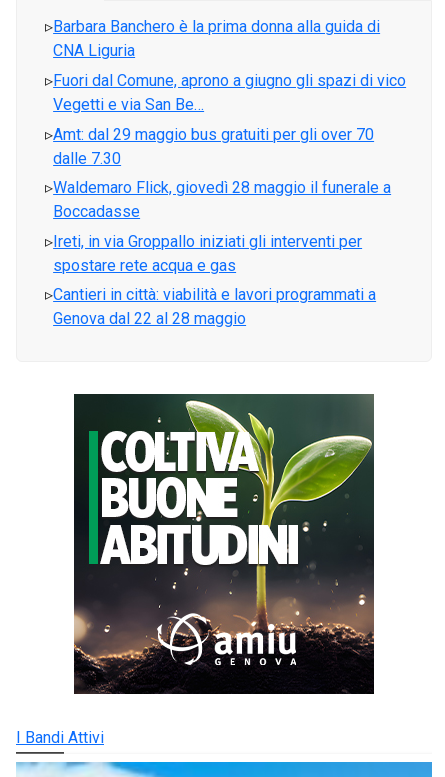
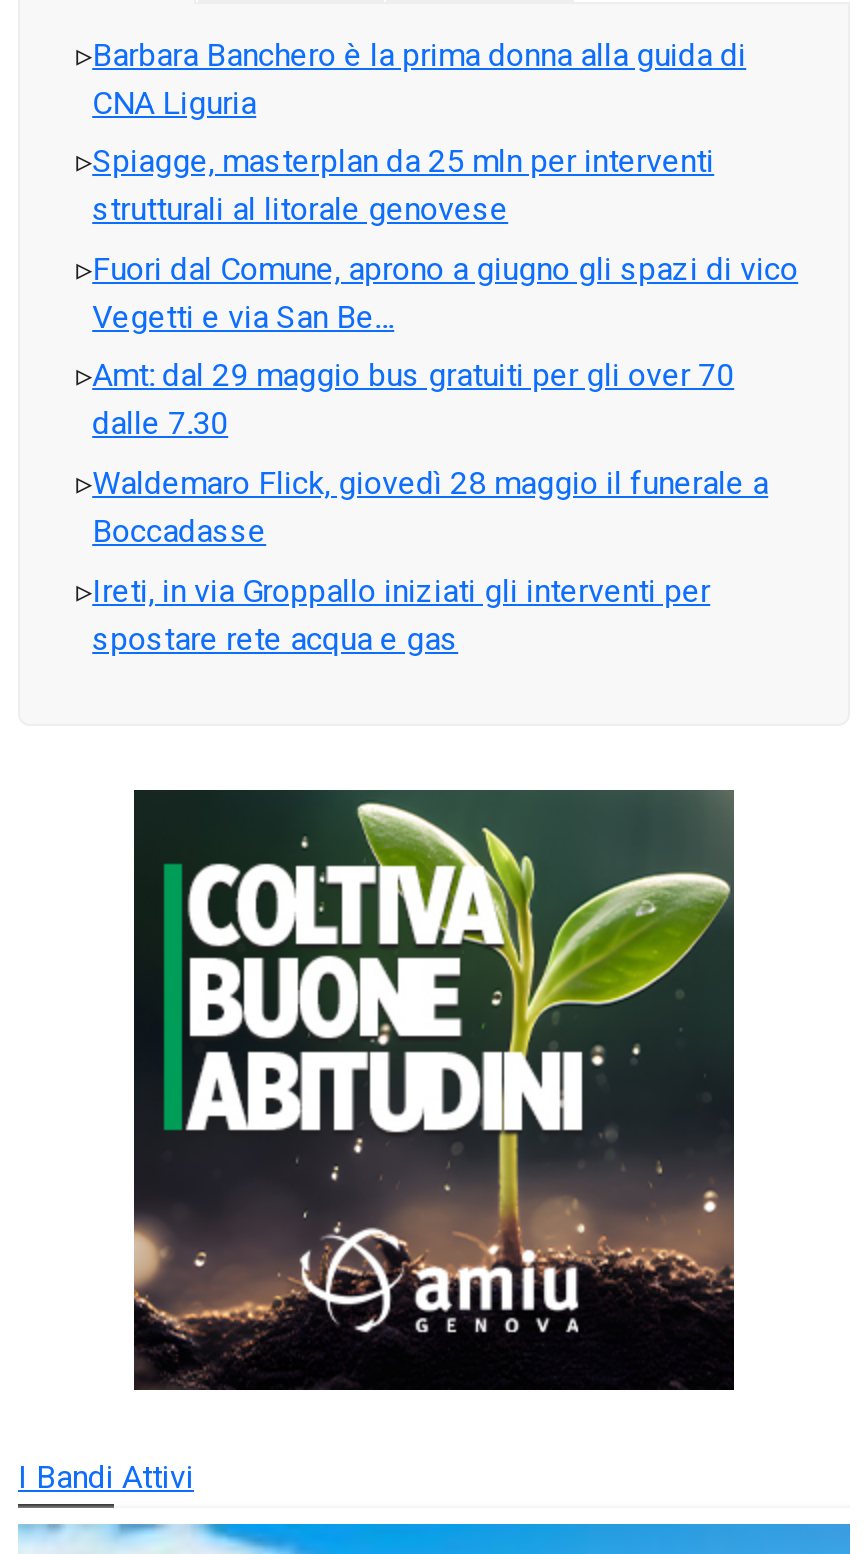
none -> [92,142,714,228] Spiagge, masterplan da 25 mln per interventi | strutturali al litorale genovese
moved [53,71,406,275] -> [92,249,798,657]: Fuori dal Comune, aprono a giugno gli spazi di vico | Vegetti e via San Be… | Amt: dal 29 maggio bus gratuiti per gli over 70 | dalle 7.30 | Waldemaro Flick, giovedì 28 maggio il funerale a | Boccadasse | Ireti, in via Groppallo iniziati gli interventi per | spostare rete acqua e gas
[53,285,376,328] Cantieri in città: viabilità e lavori programmati a | Genova dal 22 al 28 maggio -> none

